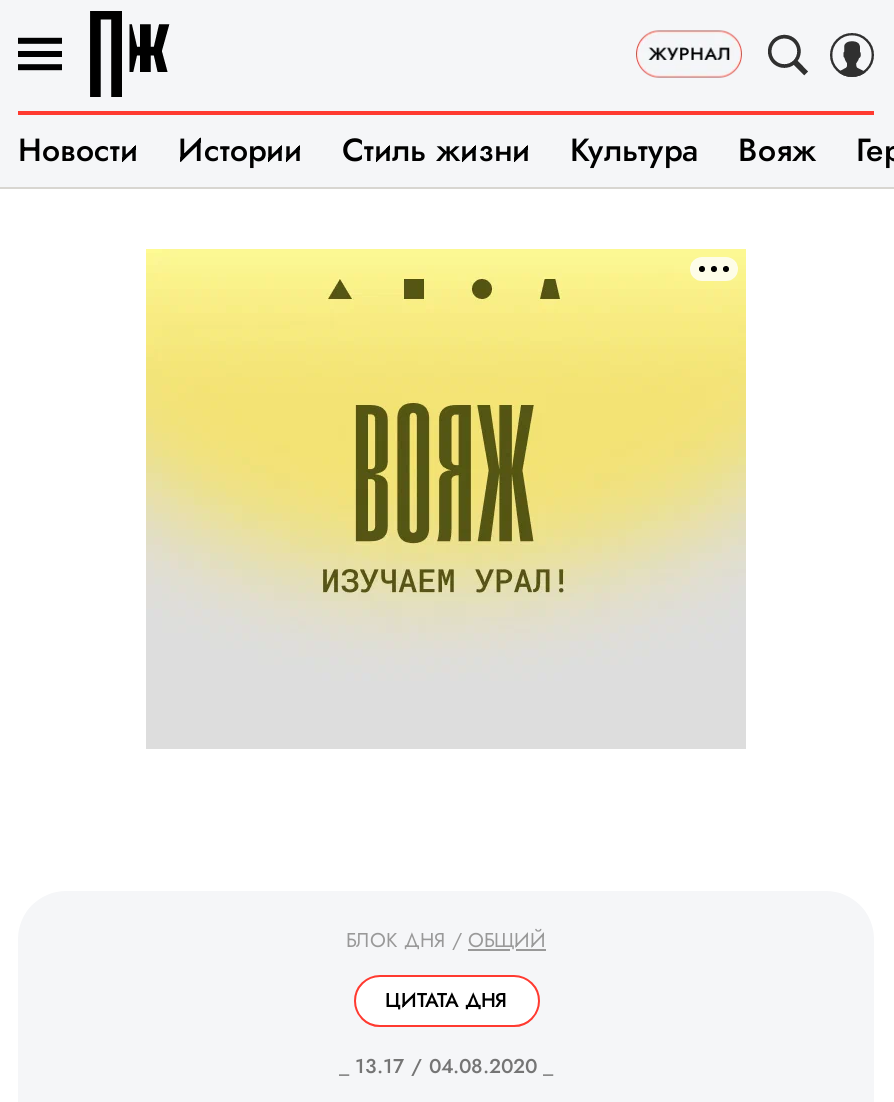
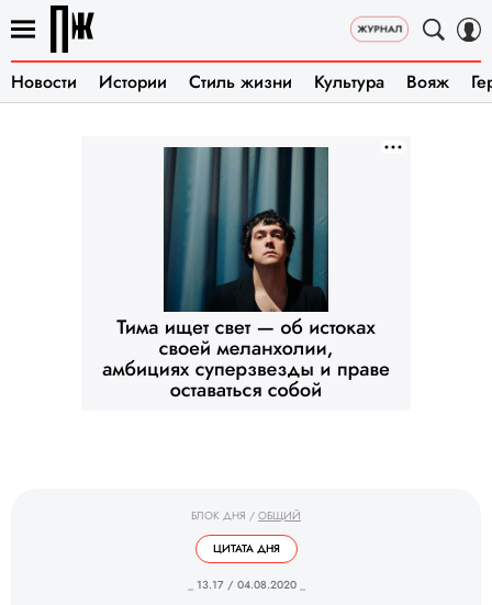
[144,247,748,745] [image] -> [81,136,411,397] [image]

